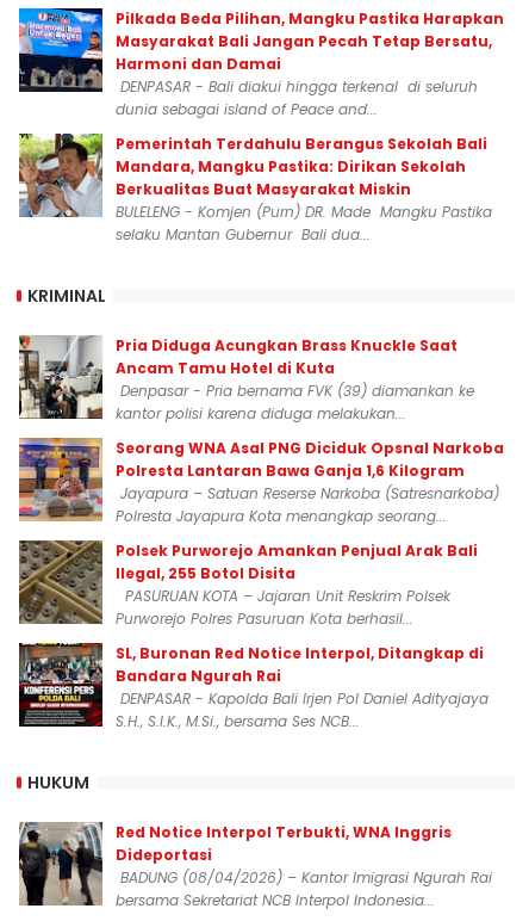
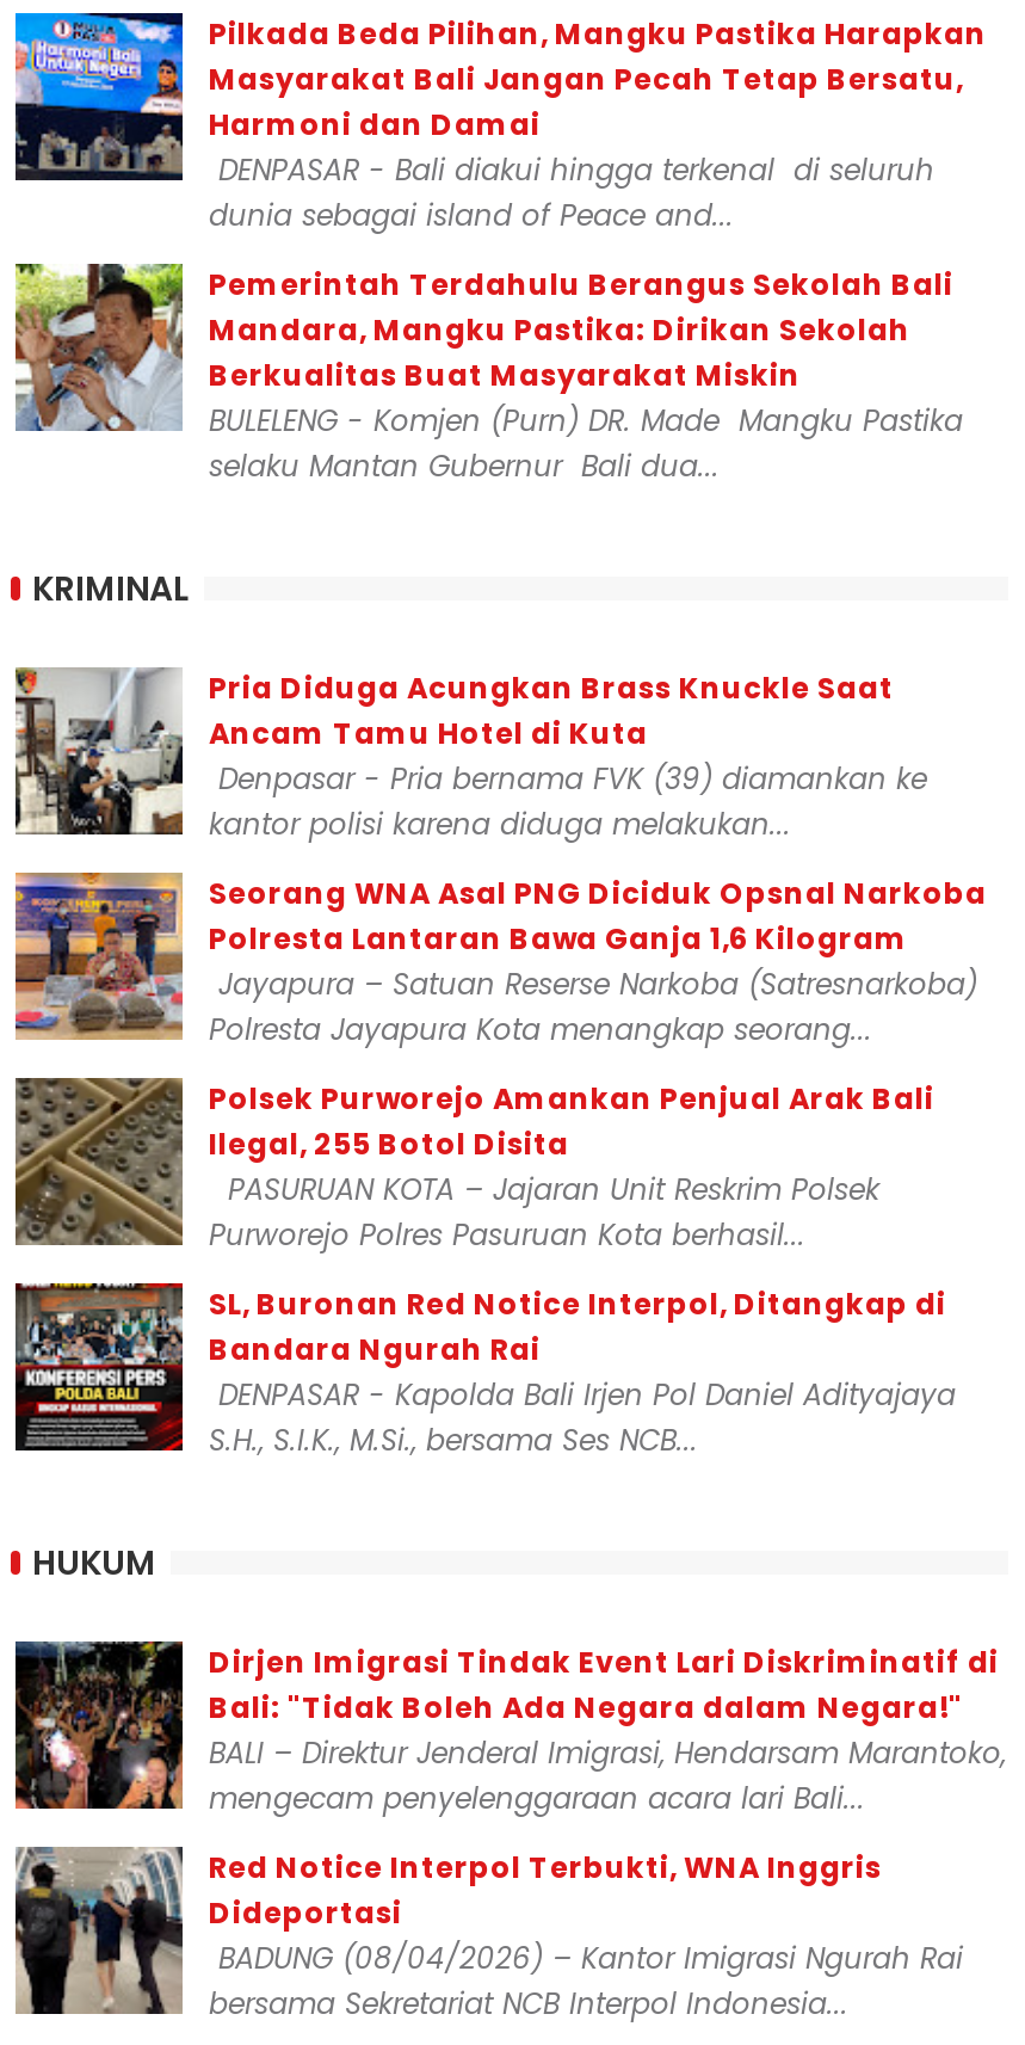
none -> [13,1639,1006,1819] [image] | Dirjen Imigrasi Tindak Event Lari Diskriminatif di | Bali: "Tidak Boleh Ada Negara dalam Negara!" | BALI – Direktur Jenderal Imigrasi, Hendarsam Marantoko, | mengecam penyelenggaraan acara lari Bali...

